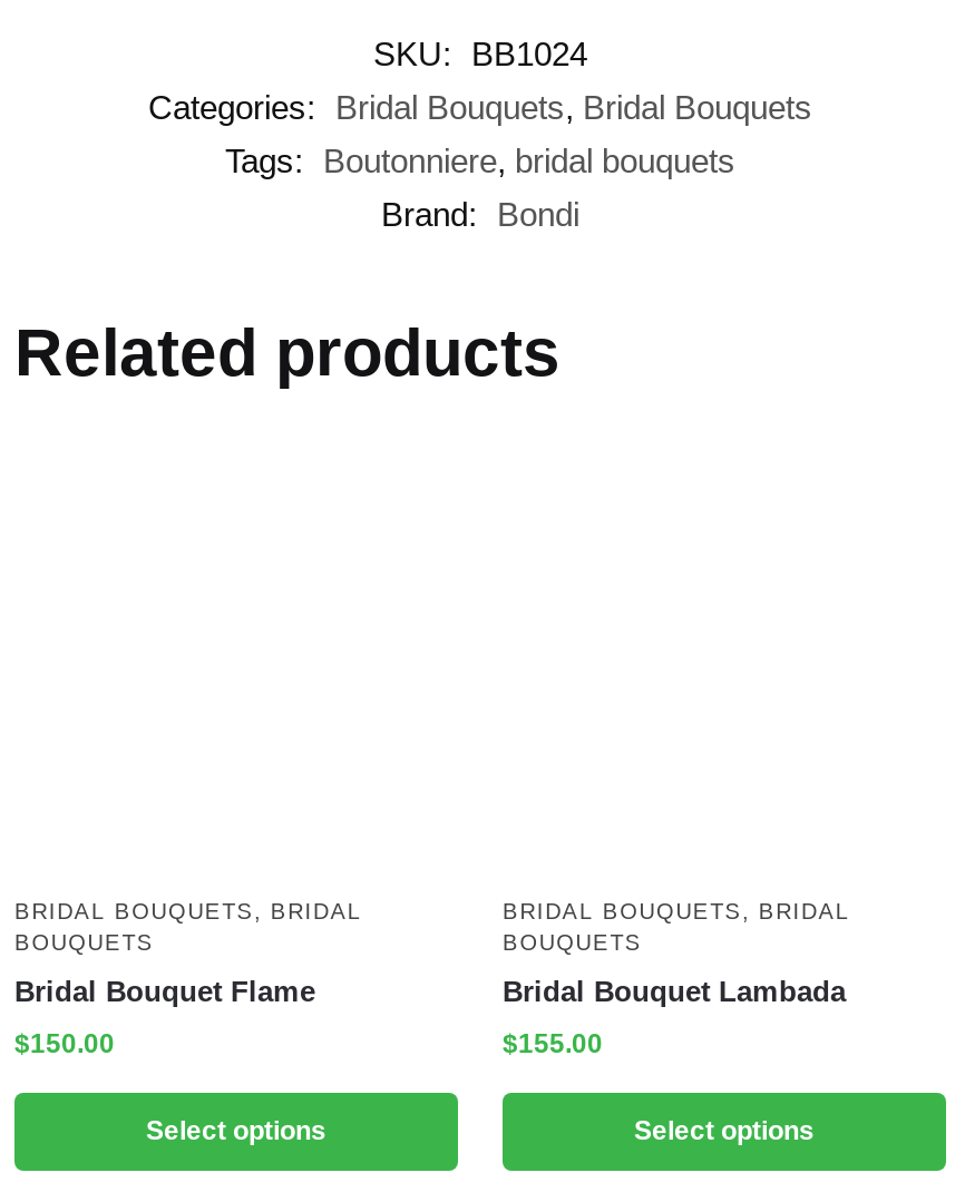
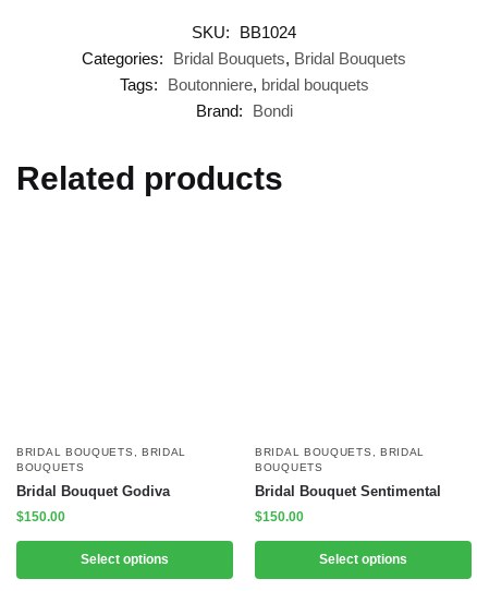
[14,975,315,1009] Bridal Bouquet Flame -> [16,483,170,500] Bridal Bouquet Godiva
[503,975,846,1009] Bridal Bouquet Lambada -> [255,483,441,500] Bridal Bouquet Sentimental
[503,1029,603,1060] $155.00 -> [255,510,304,525] $150.00

